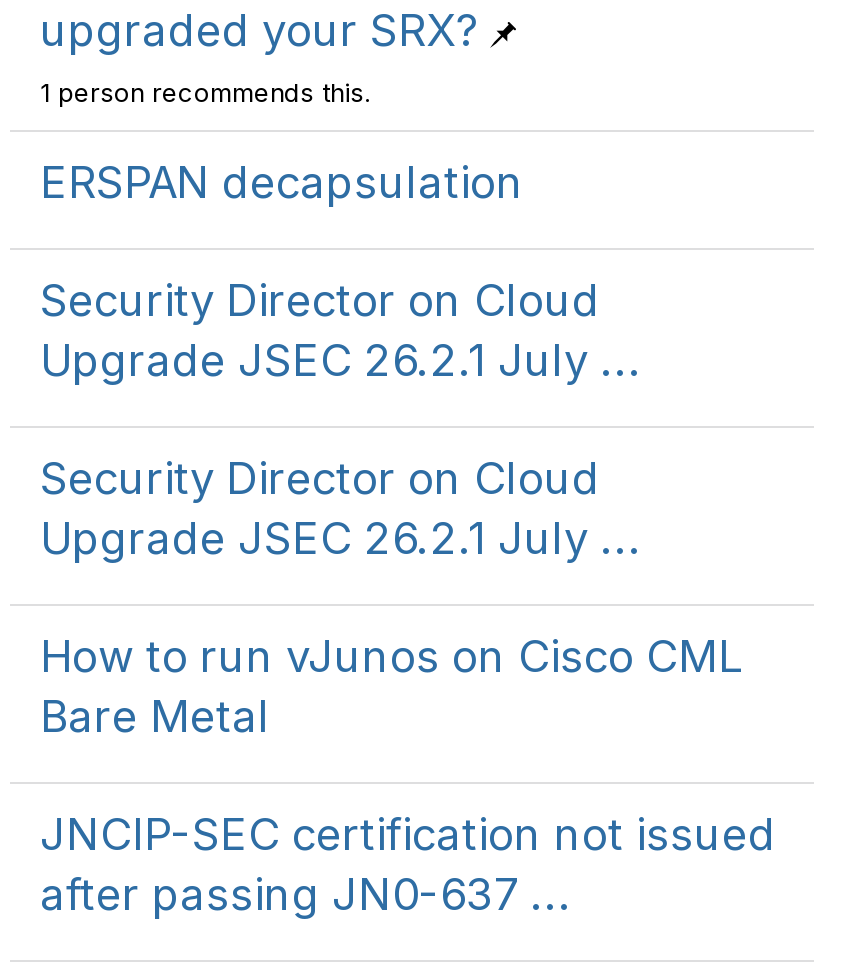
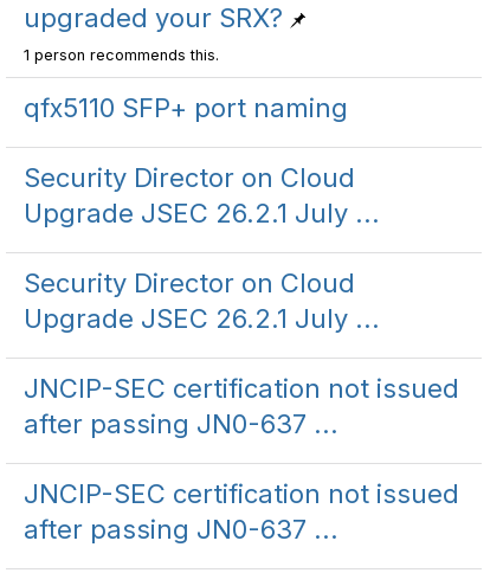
[40,156,524,208] ERSPAN decapsulation -> [24,92,348,123] qfx5110 SFP+ port naming
[40,630,744,742] How to run vJunos on Cisco CML | Bare Metal -> [24,373,459,439] JNCIP-SEC certification not issued | after passing JN0-637 ...

